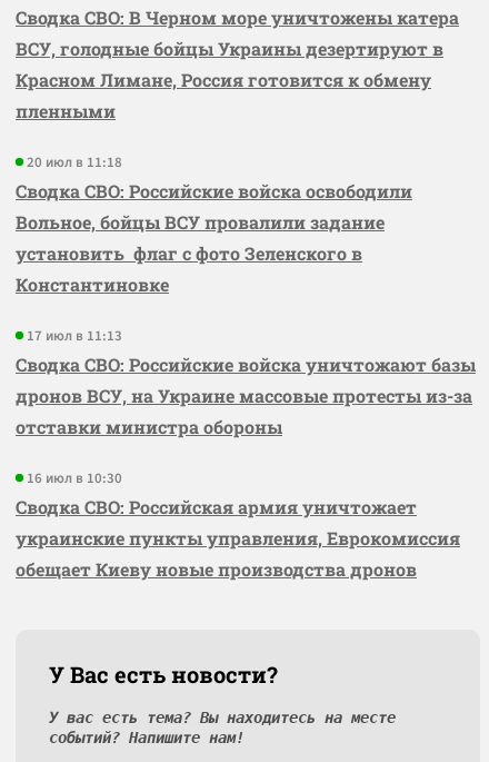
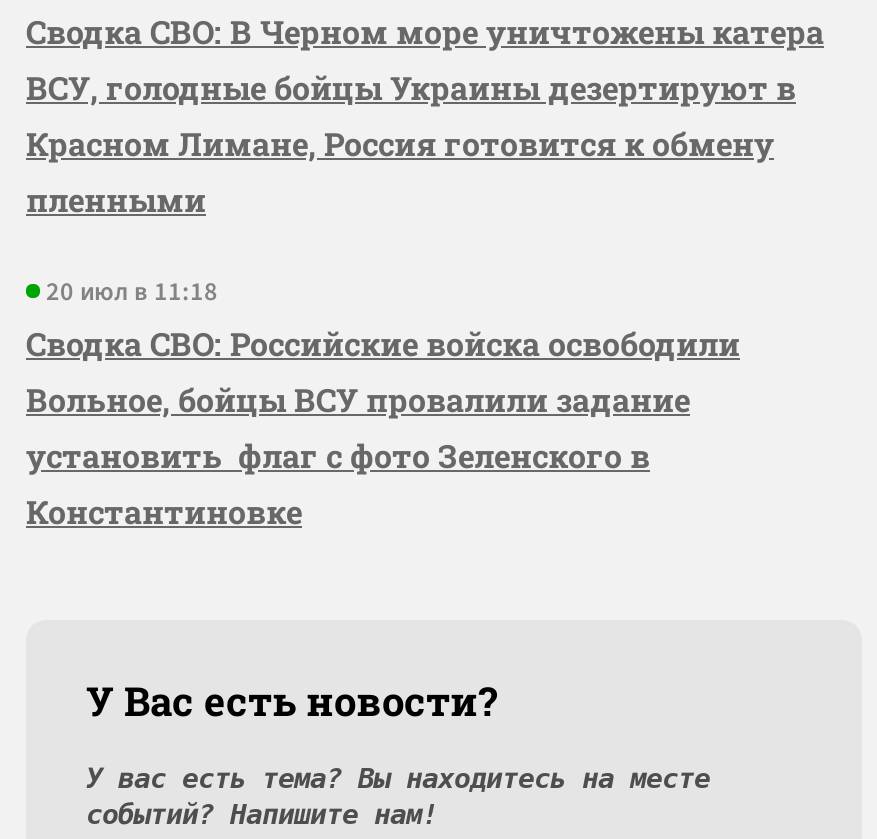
[16,326,476,581] 17 июл в 11:13 | Сводка СВО: Российские войска уничтожают базы | дронов ВСУ, на Украине массовые протесты из-за | отставки министра обороны | 16 июл в 10:30 | Сводка СВО: Российская армия уничтожает | украинские пункты управления, Еврокомиссия | обещает Киеву новые производства дронов -> none

